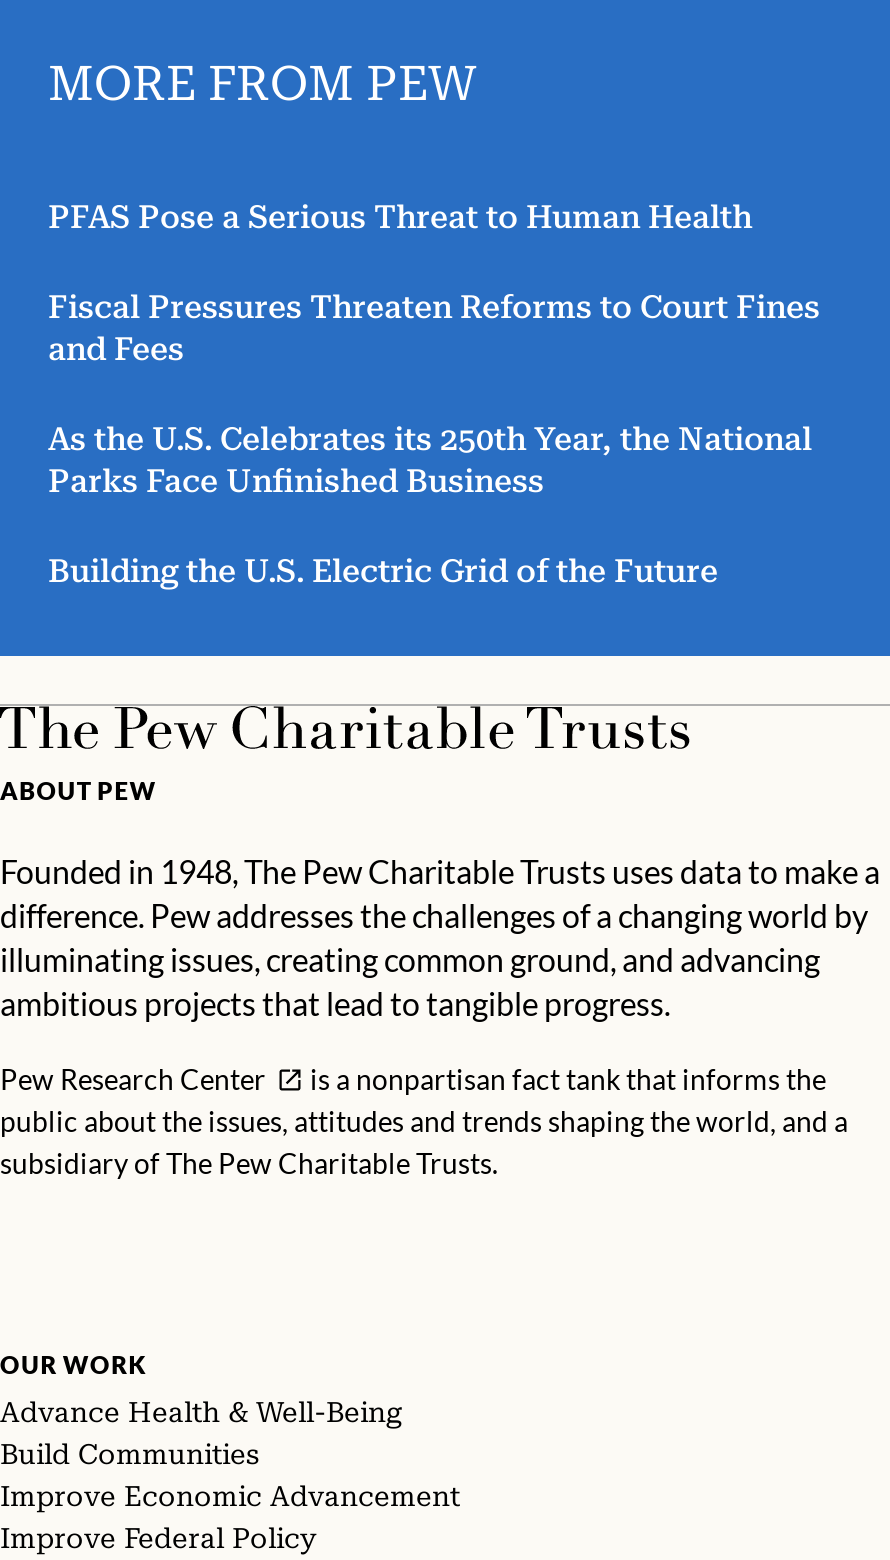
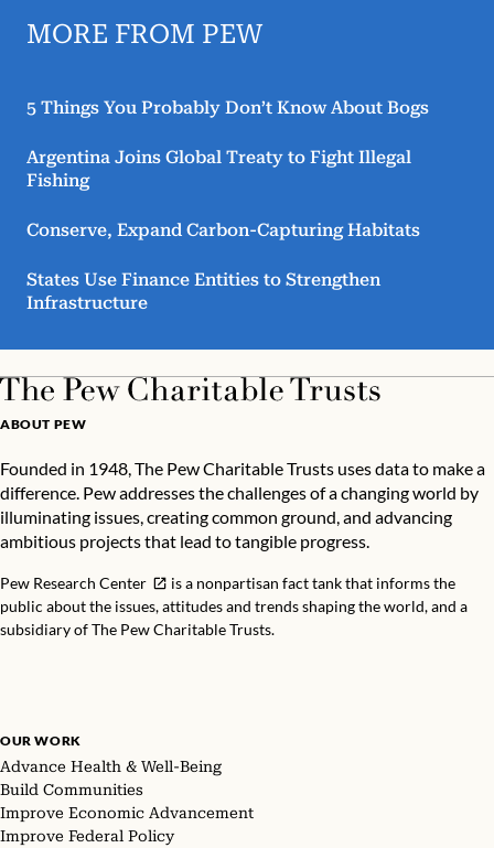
[48,198,752,236] PFAS Pose a Serious Threat to Human Health -> [26,97,429,118] 5 Things You Probably Don’t Know About Bogs
[48,288,820,368] Fiscal Pressures Threaten Reforms to Court Fines | and Fees -> [26,147,411,191] Argentina Joins Global Treaty to Fight Illegal | Fishing
[48,420,812,500] As the U.S. Celebrates its 250th Year, the National | Parks Face Unfinished Business -> [26,220,420,241] Conserve, Expand Carbon-Capturing Habitats
[48,552,718,590] Building the U.S. Electric Grid of the Future -> [26,269,380,313] States Use Finance Entities to Strengthen | Infrastructure

